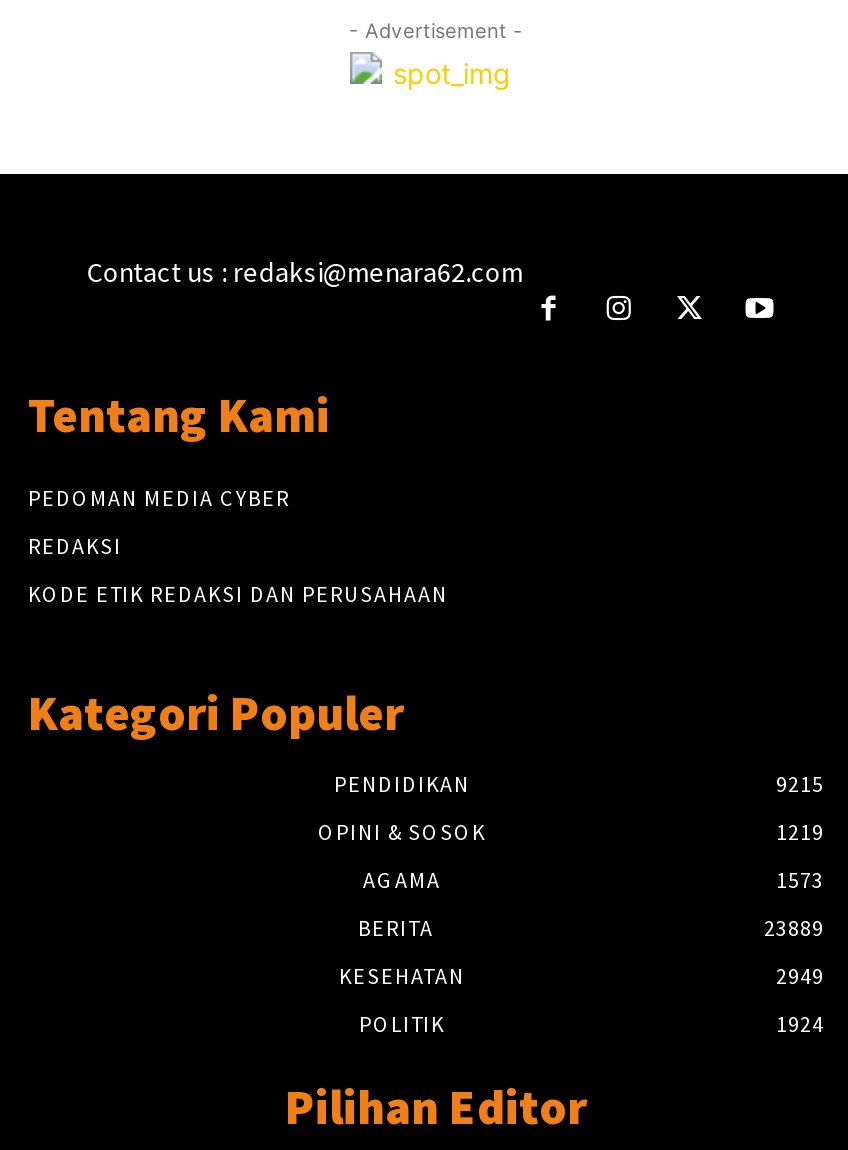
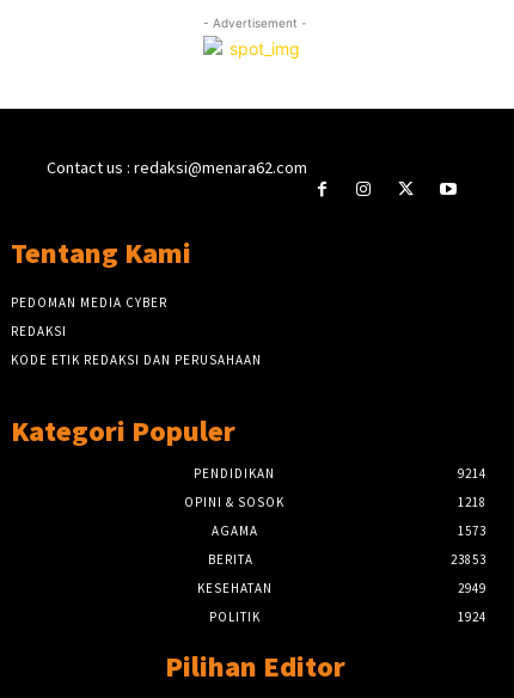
[776,770,824,798] 9215 -> [458,465,487,482] 9214
[776,818,824,846] 1219 -> [458,494,487,511] 1218
[764,914,824,942] 23889 -> [451,551,487,568] 23853

